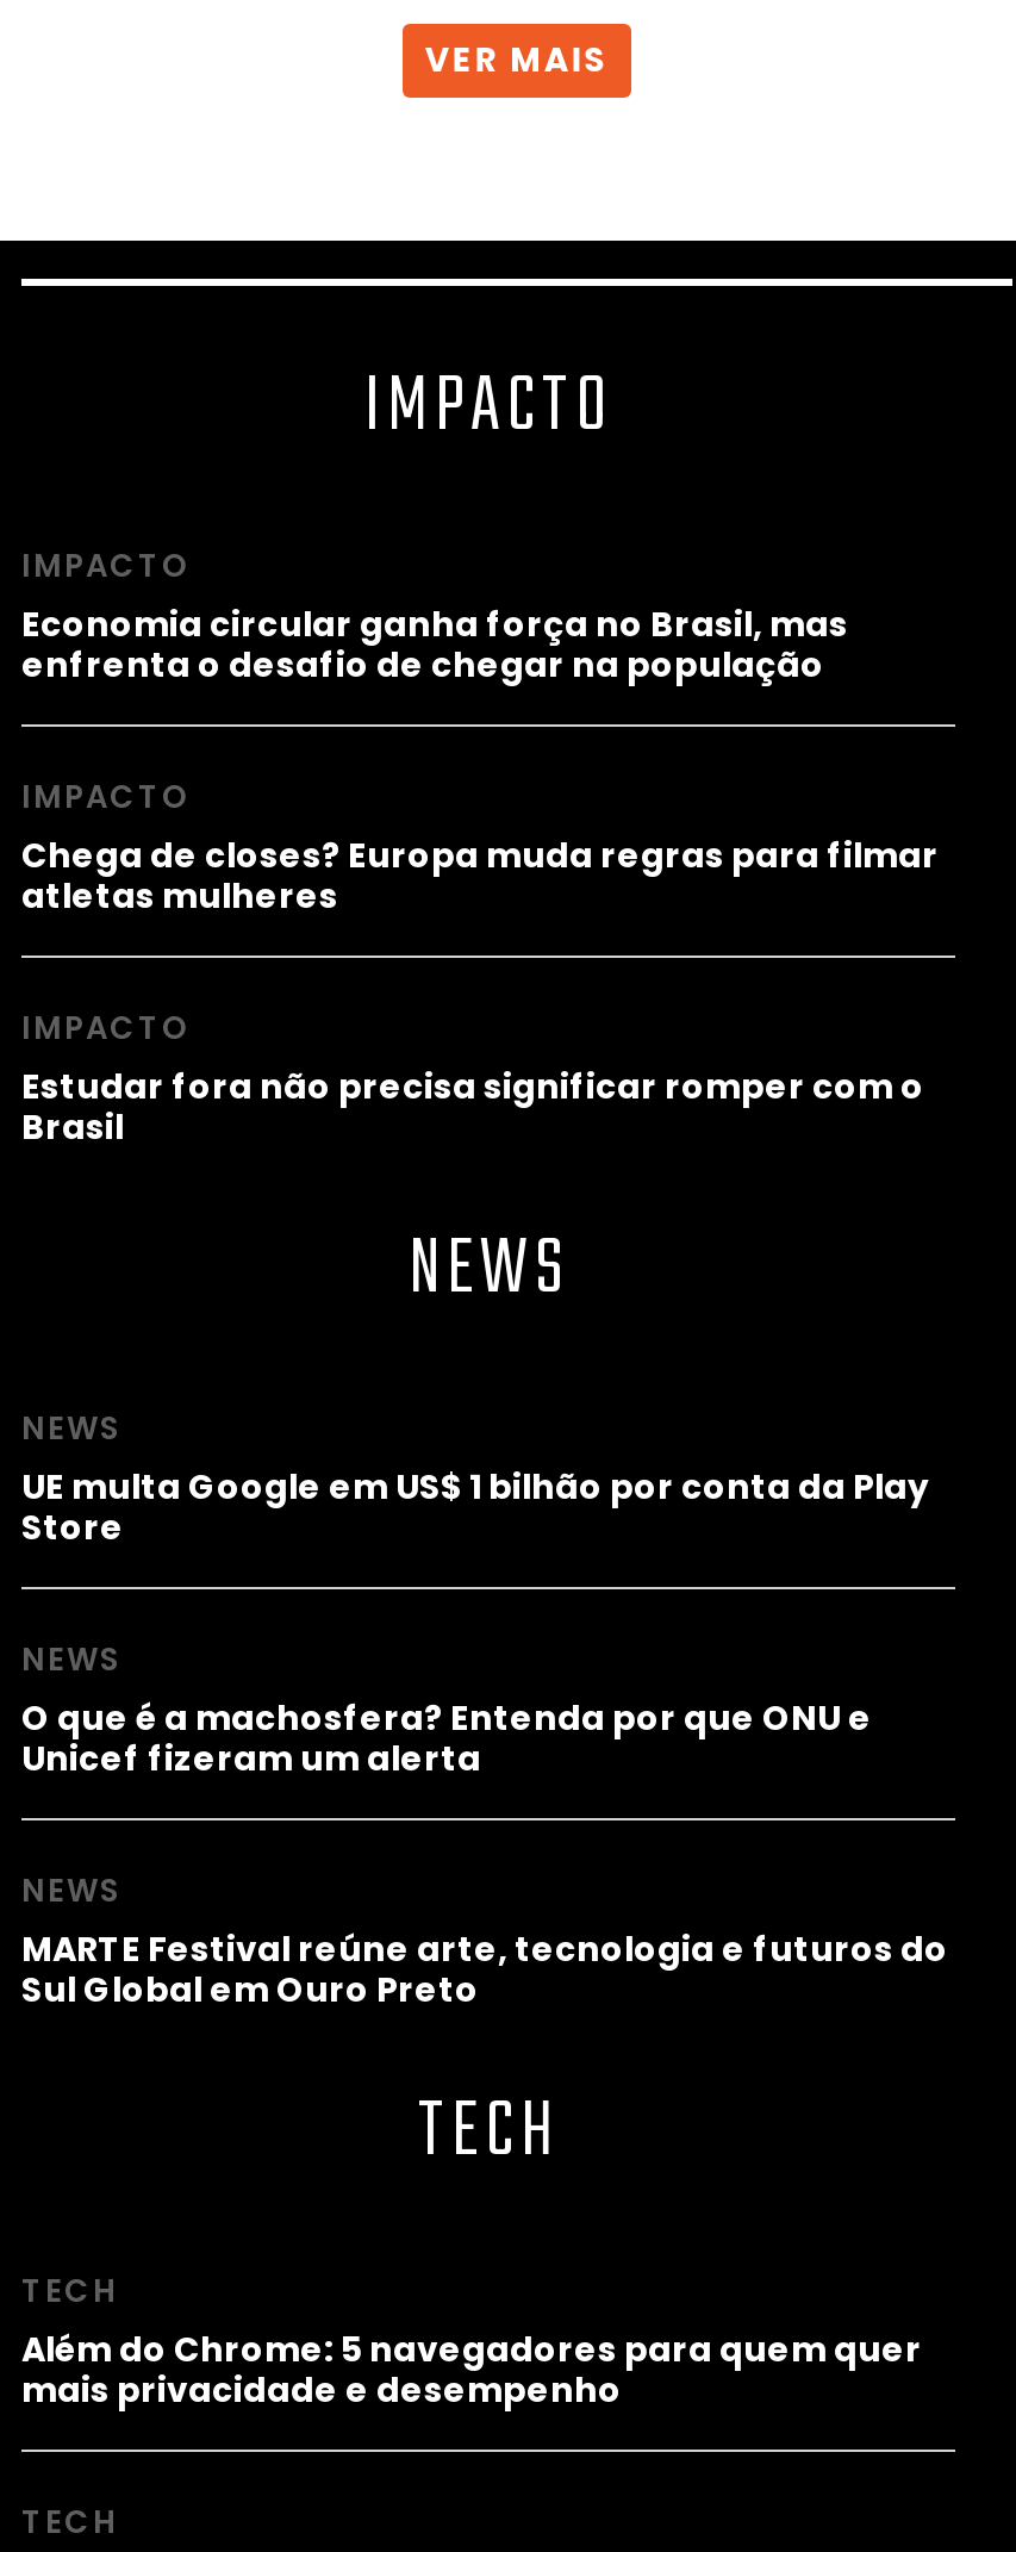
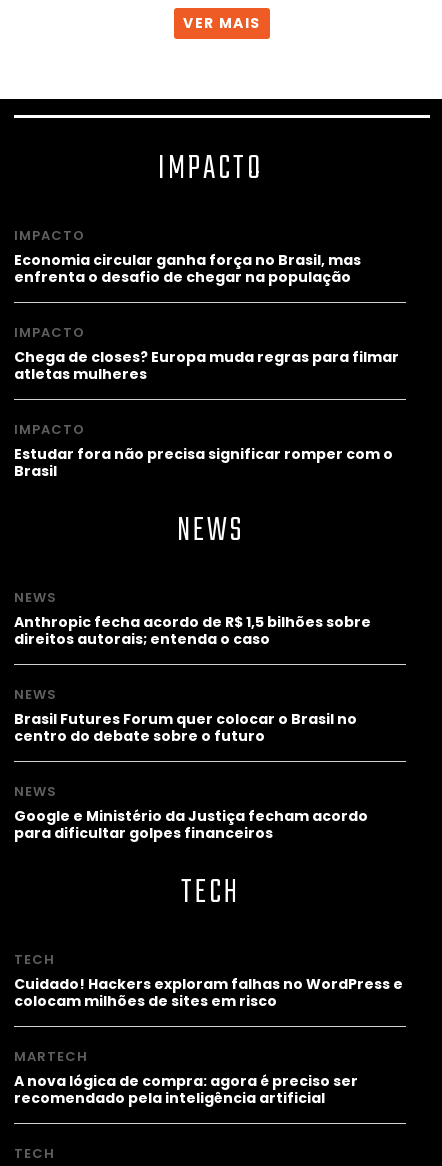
[21,1463,929,1551] UE multa Google em US$ 1 bilhão por conta da Play | Store -> [14,612,371,649] Anthropic fecha acordo de R$ 1,5 bilhões sobre | direitos autorais; entenda o caso
[21,1694,872,1782] O que é a machosfera? Entenda por que ONU e | Unicef fizeram um alerta -> [14,709,357,746] Brasil Futures Forum quer colocar o Brasil no | centro do debate sobre o futuro
[21,1925,948,2013] MARTE Festival reúne arte, tecnologia e futuros do | Sul Global em Ouro Preto -> [14,806,368,843] Google e Ministério da Justiça fecham acordo | para dificultar golpes financeiros
[21,2326,922,2414] Além do Chrome: 5 navegadores para quem quer | mais privacidade e desempenho -> [14,974,403,1108] Cuidado! Hackers exploram falhas no WordPress e | colocam milhões de sites em risco | MARTECH | A nova lógica de compra: agora é preciso ser | recomendado pela inteligência artificial

